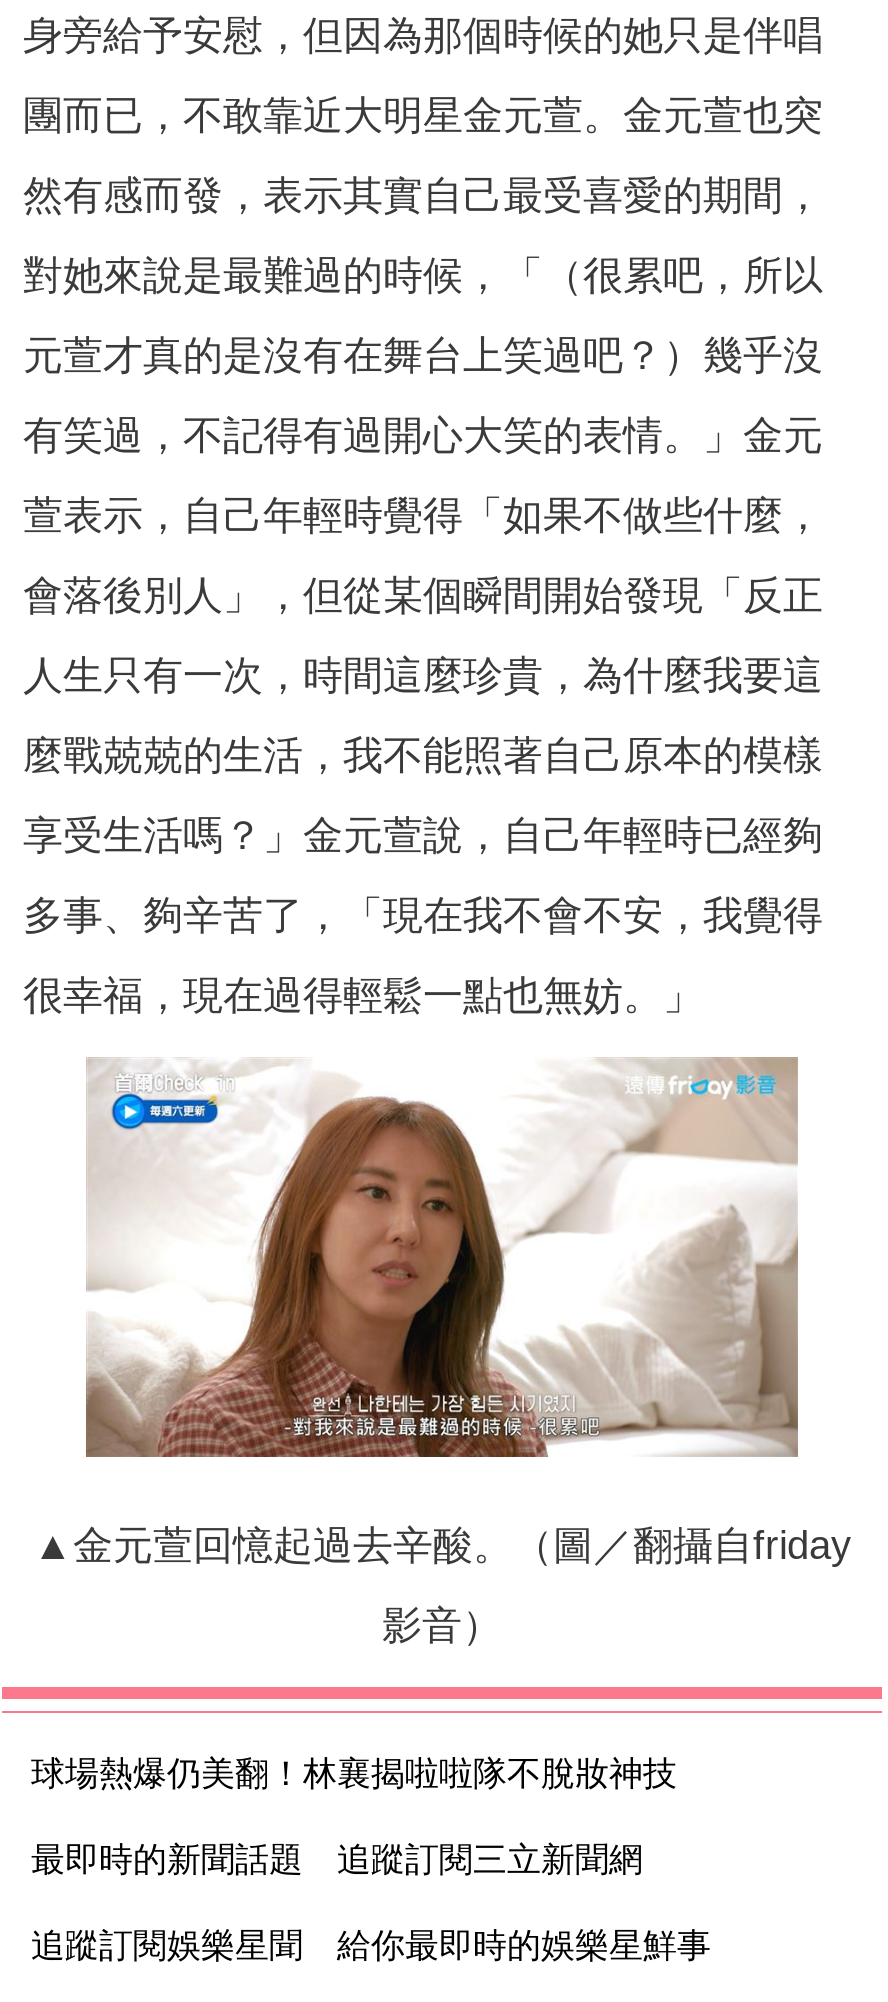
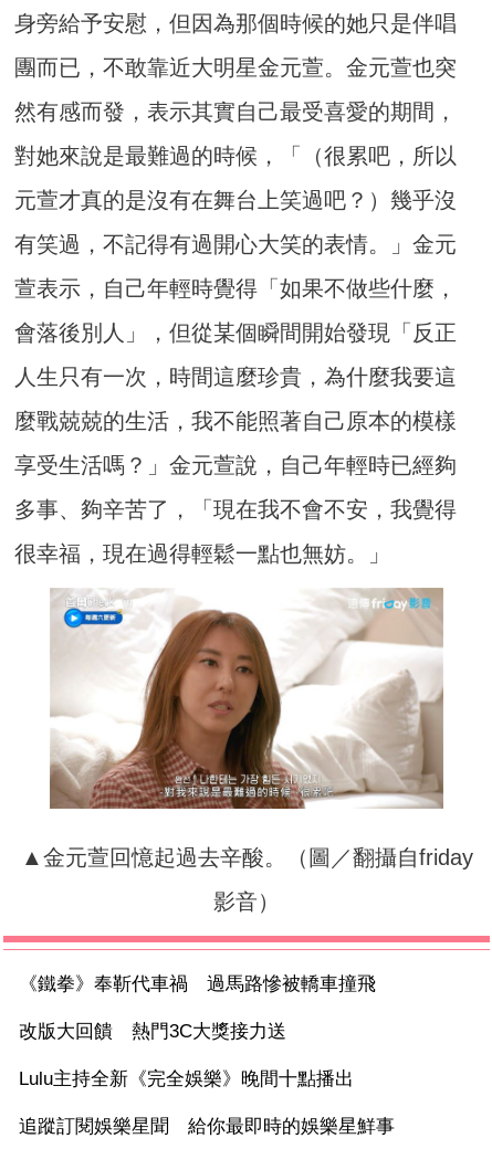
[31,1754,677,1878] 球場熱爆仍美翻！林襄揭啦啦隊不脫妝神技 | 最即時的新聞話題 追蹤訂閱三立新聞網 -> [19,973,376,1089] 《鐵拳》奉靳代車禍 過馬路慘被轎車撞飛 | 改版大回饋 熱門3C大獎接力送 | Lulu主持全新《完全娛樂》晚間十點播出

